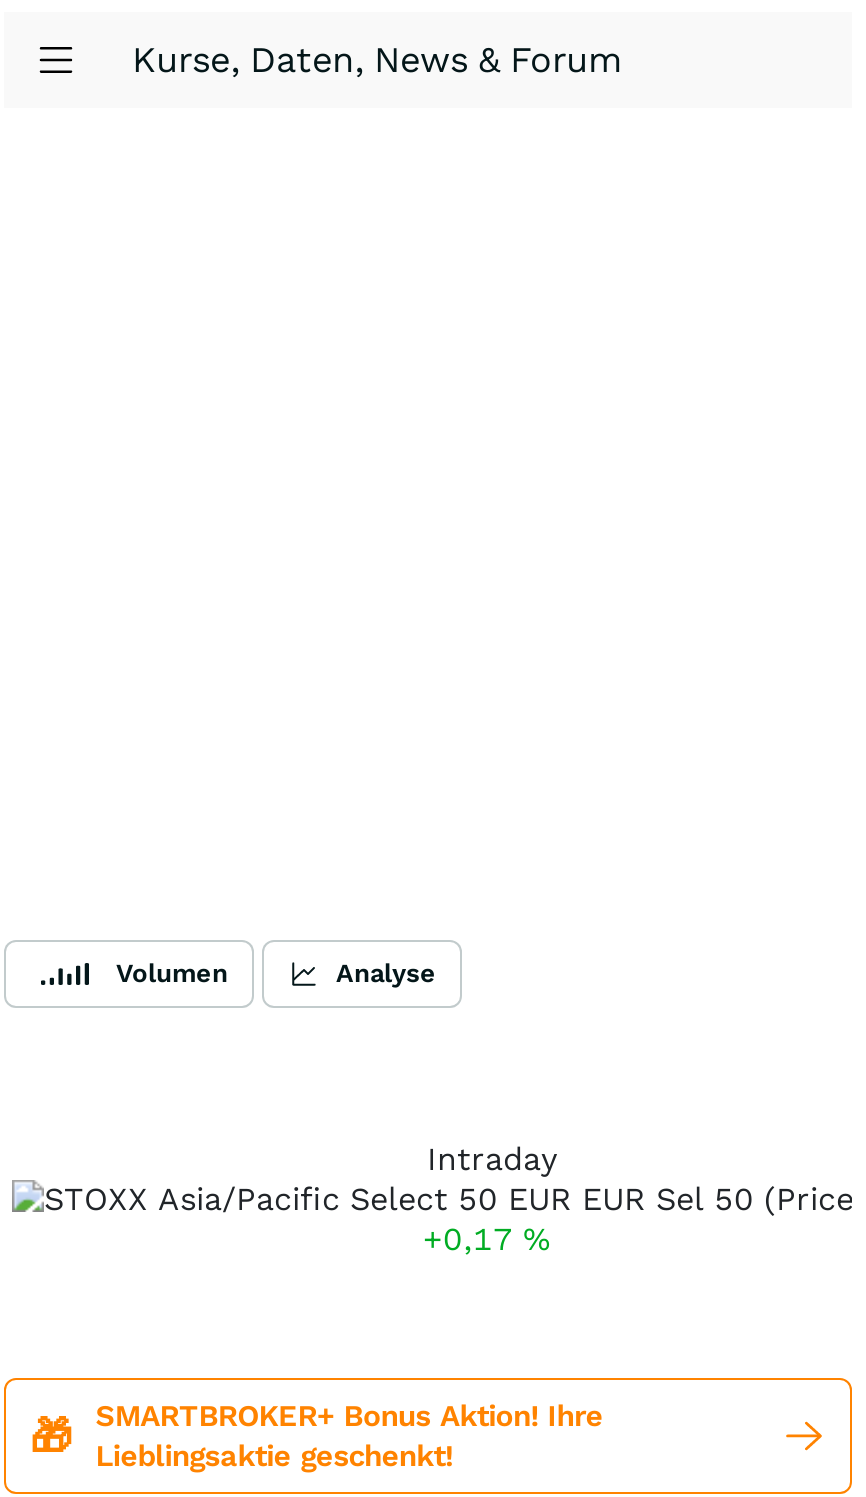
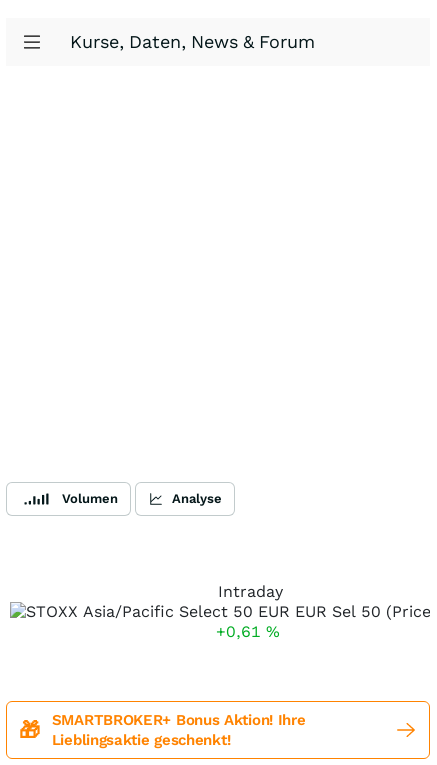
[423,1220,551,1258] +0,17% -> [215,622,279,641] +0,61%

